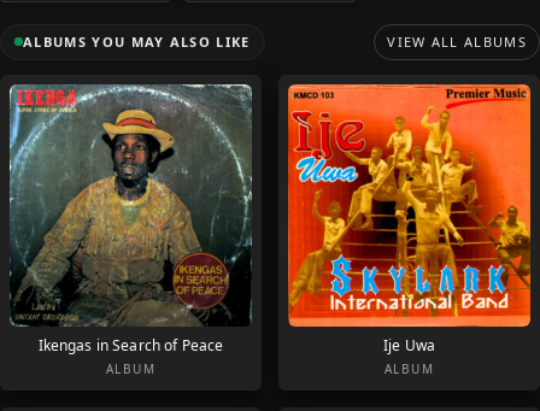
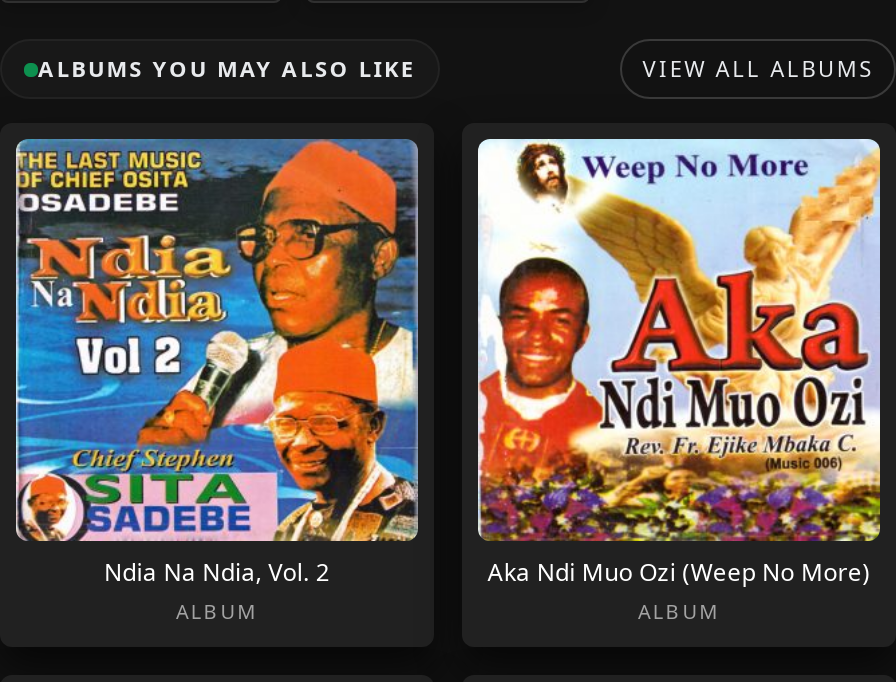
[10,83,252,355] [image] | Ikengas in Search of Peace -> [14,138,420,590] [image] | Ndia Na Ndia, Vol. 2
[287,83,532,355] [image] | Ije Uwa -> [476,136,882,590] [image] | Aka Ndi Muo Ozi (Weep No More)

